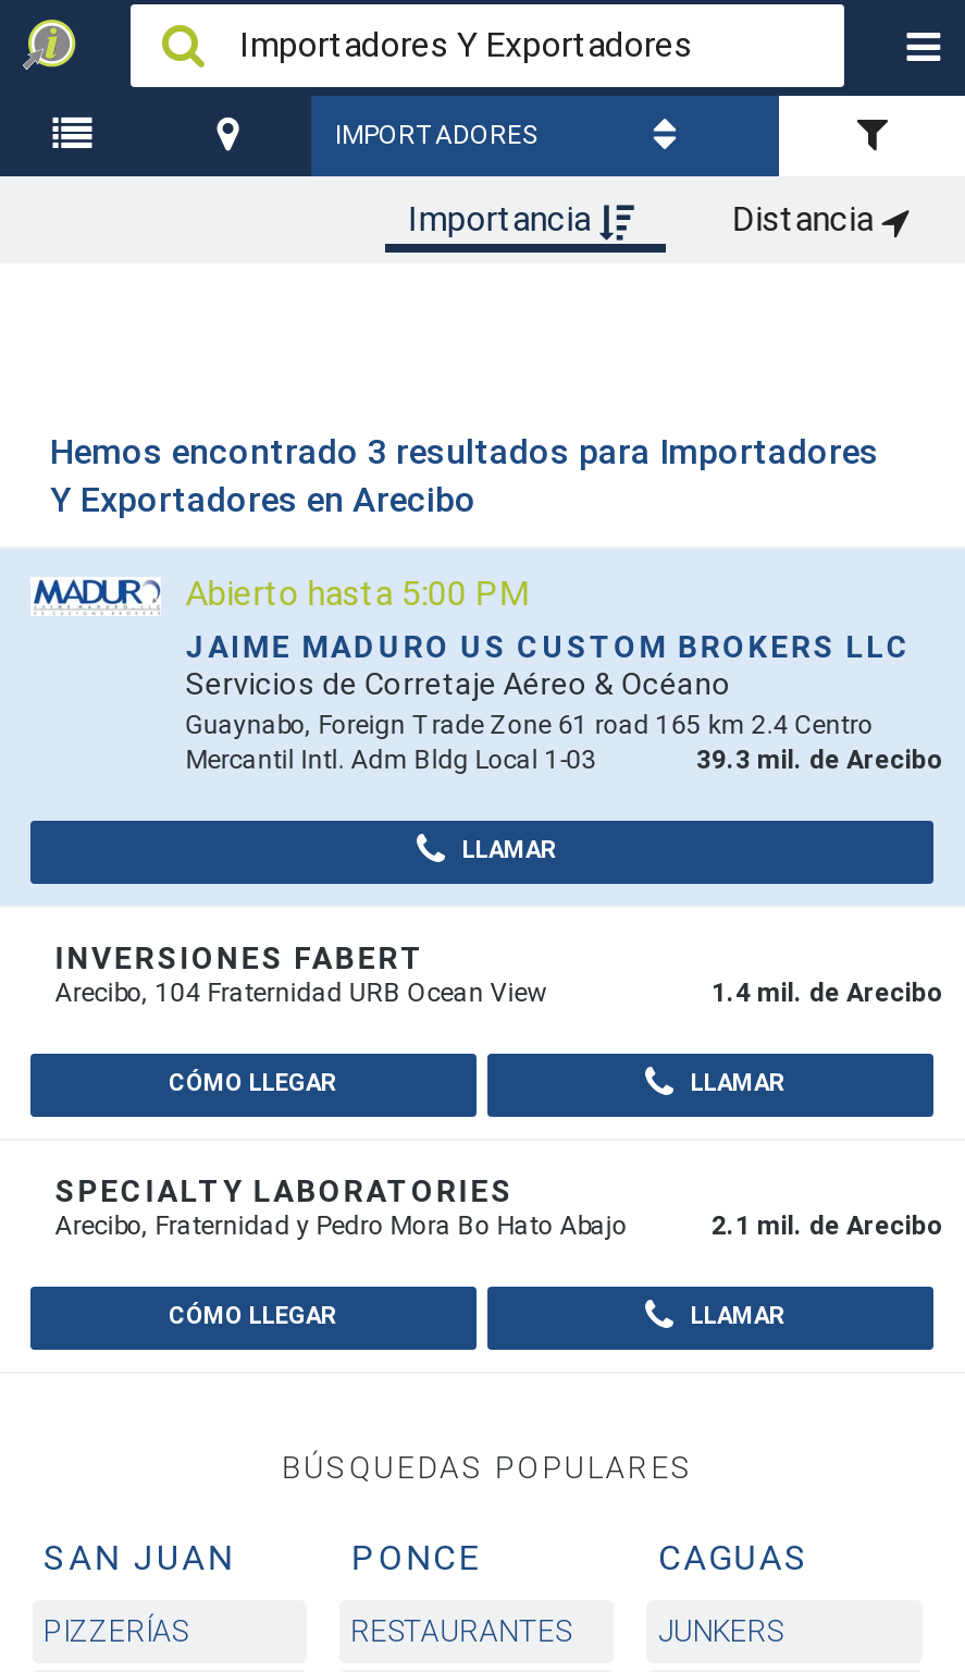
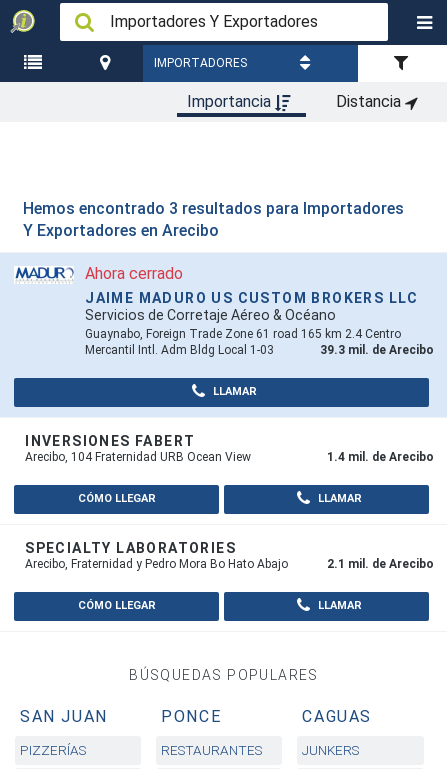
[185,573,529,614] Abierto hasta 5:00 PM -> [85,264,183,283] Ahora cerrado

